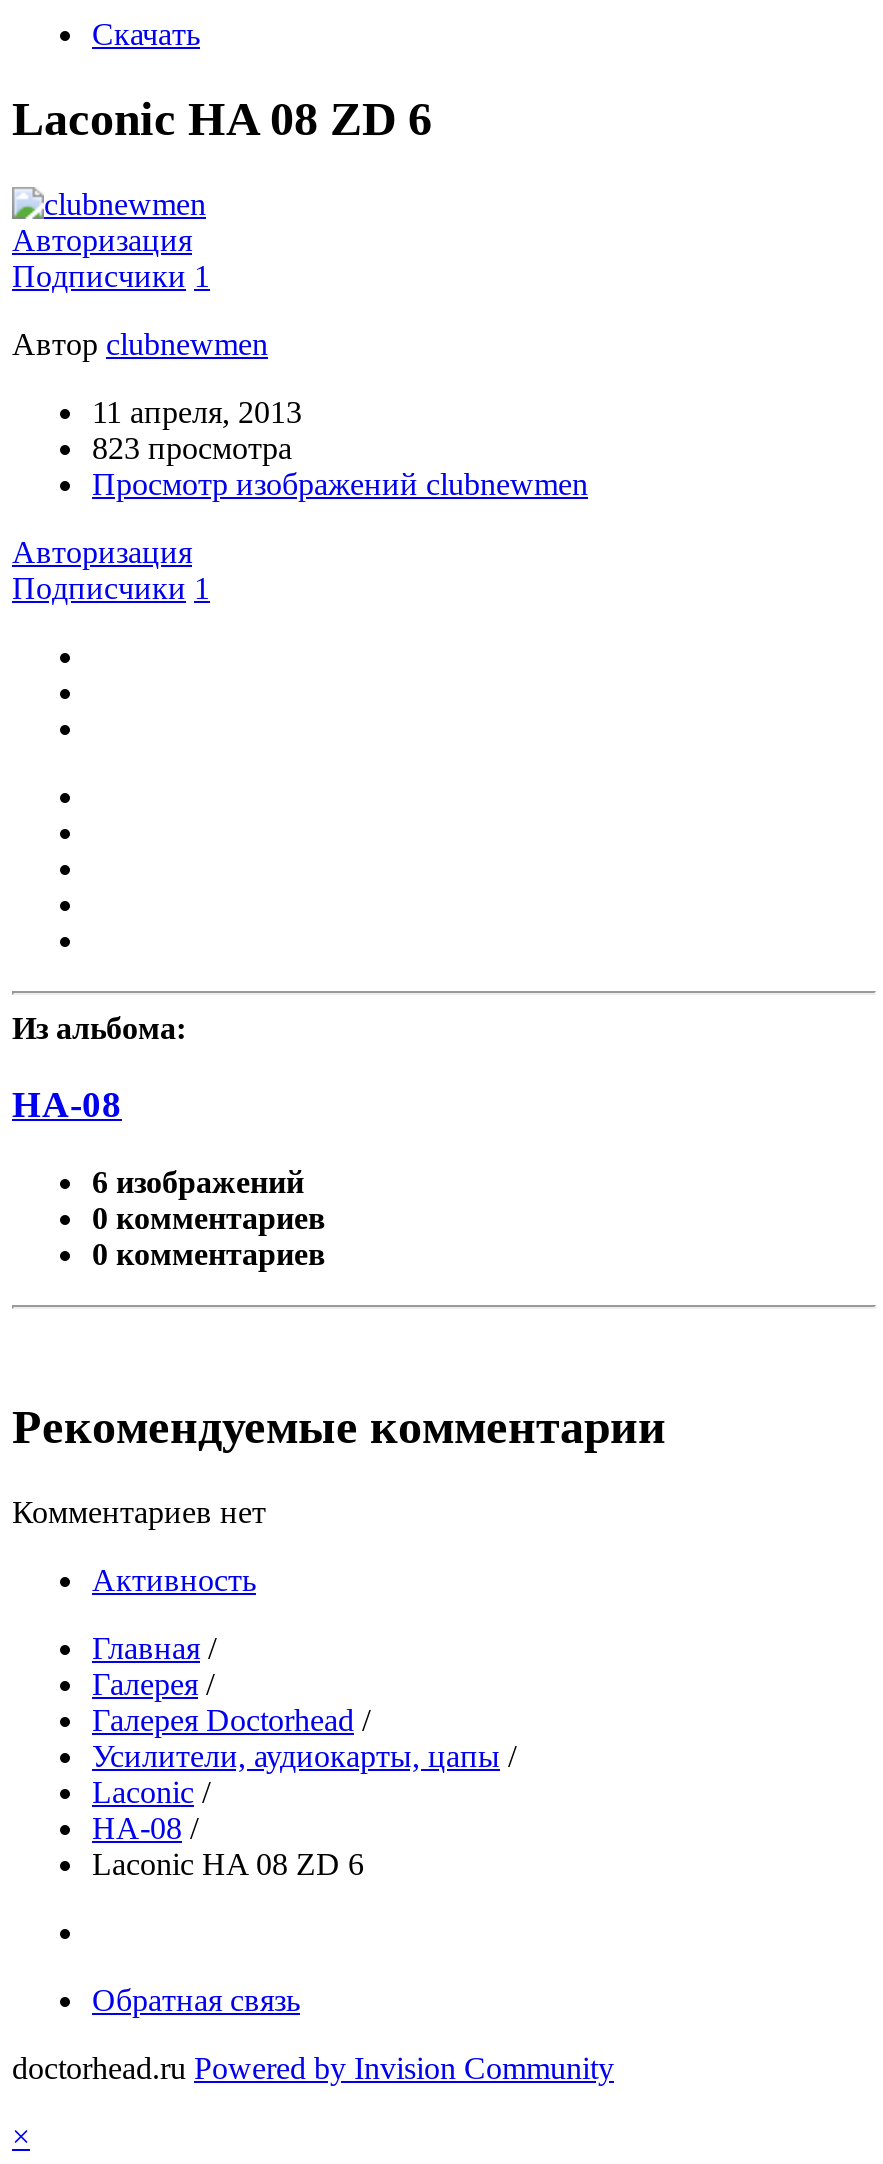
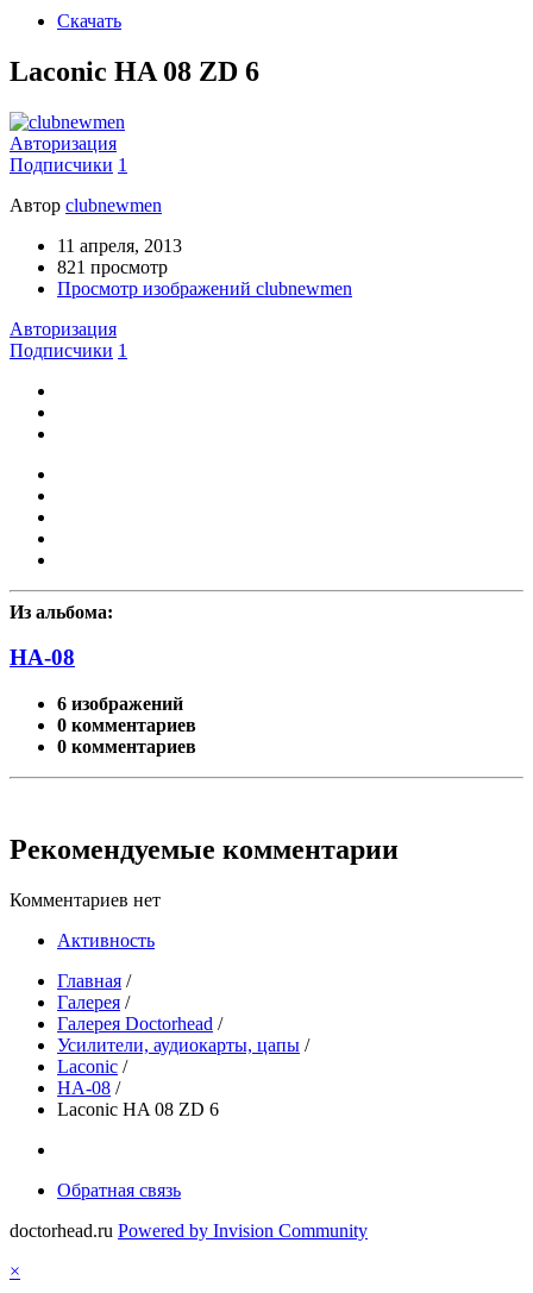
[92,430,292,464] 823 просмотра -> [57,256,168,277] 821 просмотр

